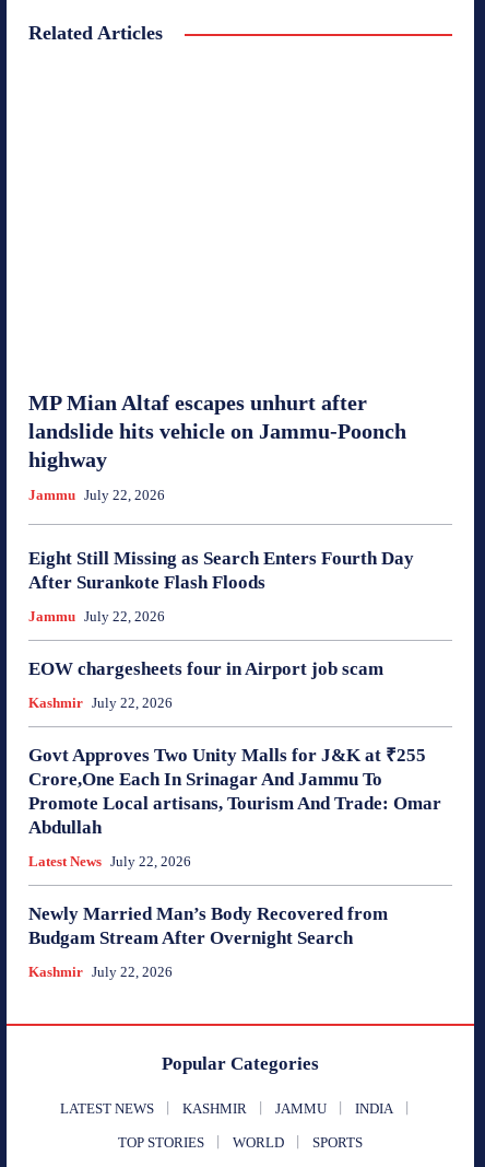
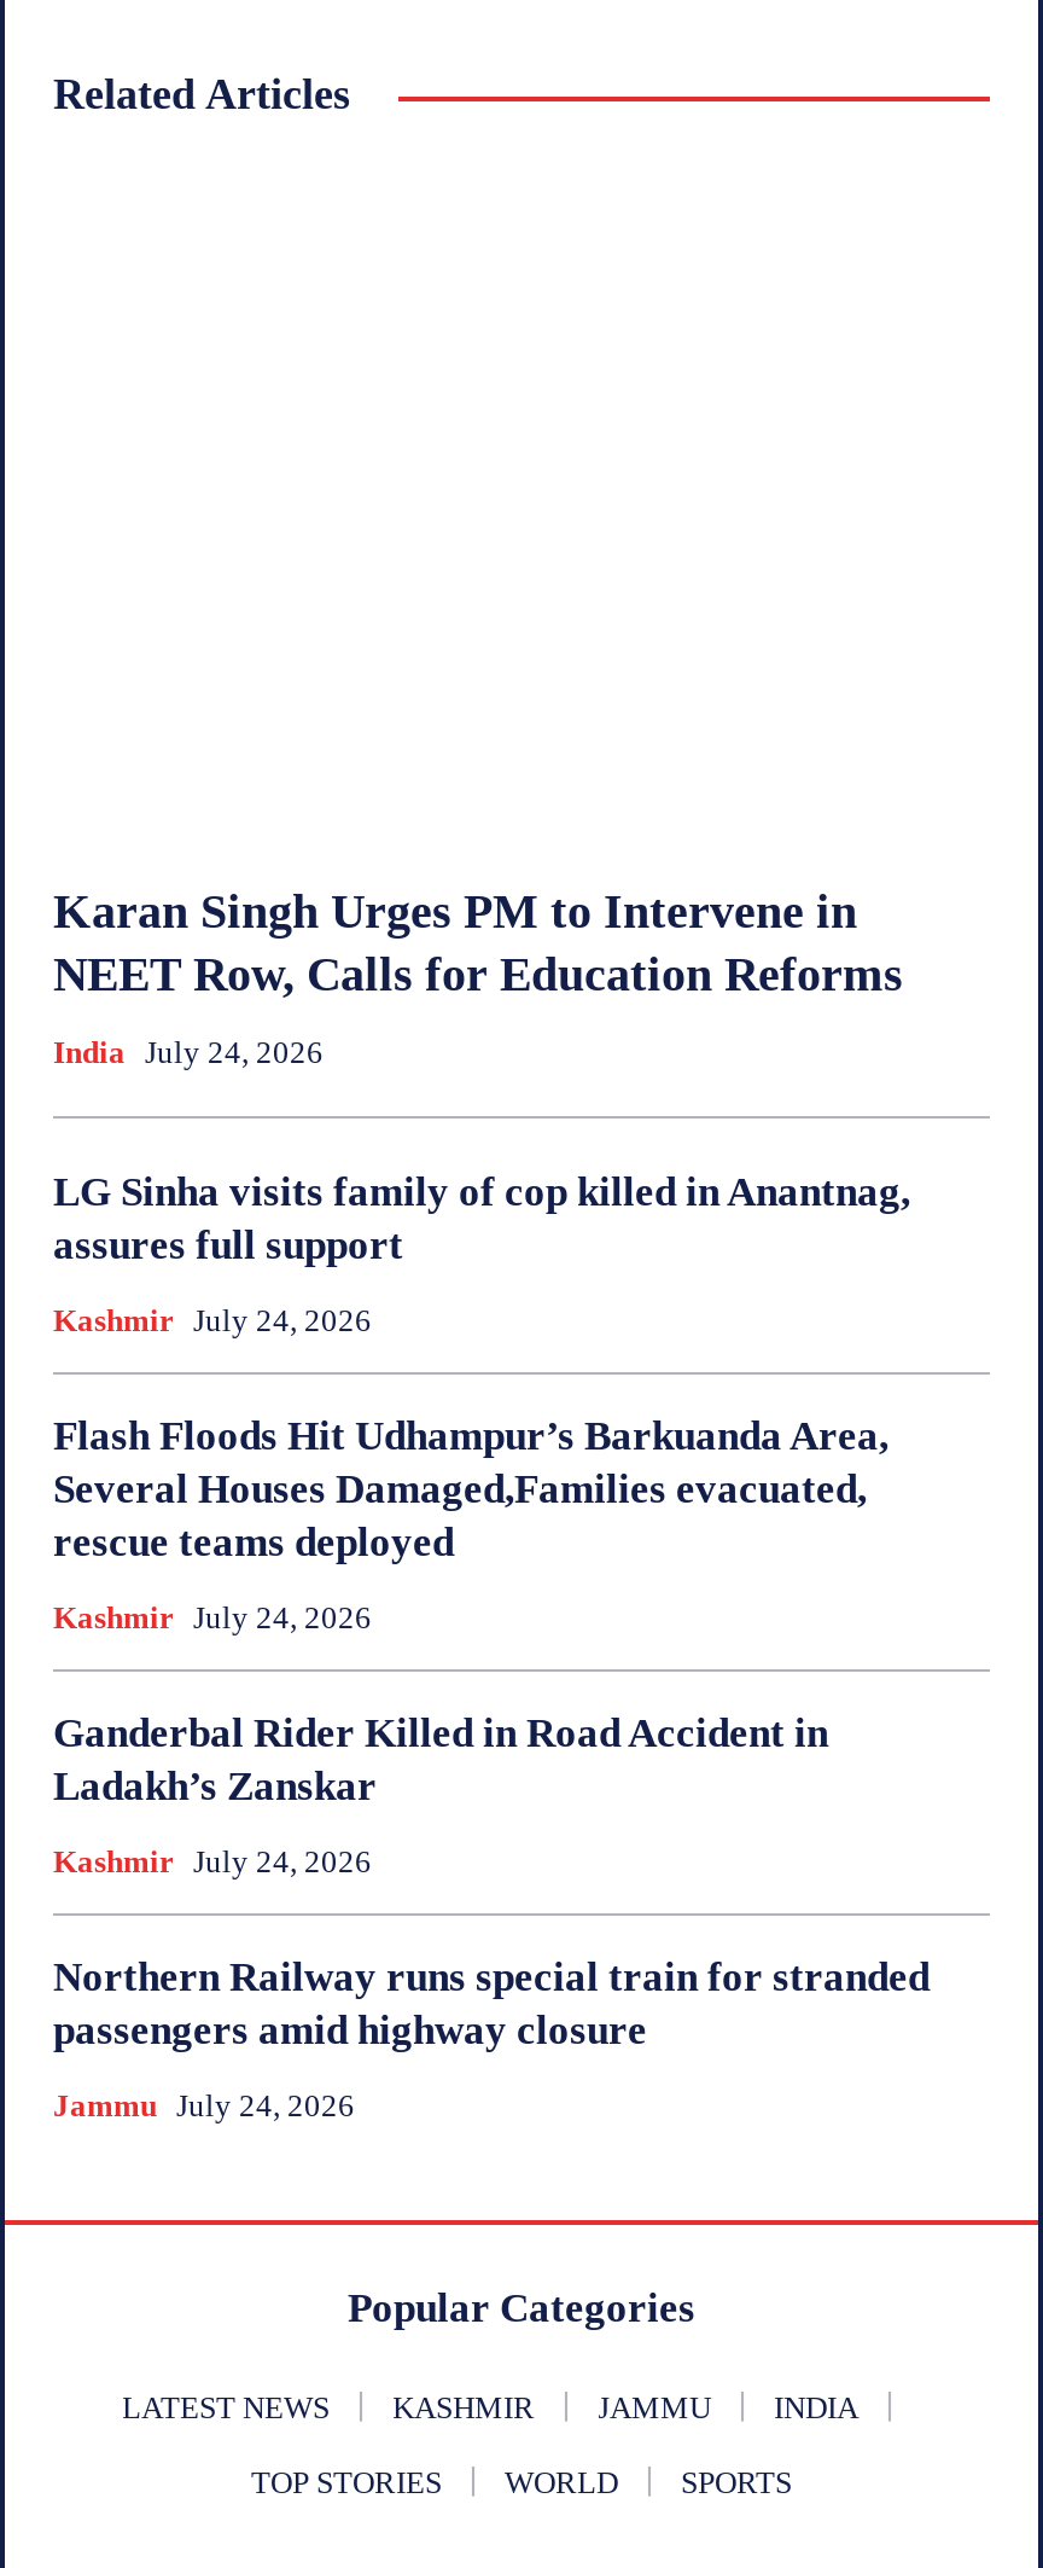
[28,391,406,472] MP Mian Altaf escapes unhurt after | landslide hits vehicle on Jammu-Poonch | highway -> [53,885,903,1001] Karan Singh Urges PM to Intervene in | NEET Row, Calls for Education Reforms
[28,487,165,503] Jammu July 22, 2026 -> [53,1034,324,1071] India July 24, 2026
[28,548,414,593] Eight Still Missing as Search Enters Fourth Day | After Surankote Flash Floods -> [53,1170,910,1269] LG Sinha visits family of cop killed in Anantnag, | assures full support
[28,608,165,625] Jammu July 22, 2026 -> [53,1303,372,1339] Kashmir July 24, 2026
[28,659,383,679] EOW chargesheets four in Airport job scam -> [53,1414,888,1566] Flash Floods Hit Udhampur’s Barkuanda Area, | Several Houses Damaged,Families evacuated, | rescue teams deployed
[28,695,173,711] Kashmir July 22, 2026 -> [53,1600,372,1636] Kashmir July 24, 2026
[28,745,441,838] Govt Approves Two Unity Malls for J&K at ₹255 | Crore,One Each In Srinagar And Jammu To | Promote Local artisans, Tourism And Trade: Omar | Abdullah -> [53,1711,828,1810] Ganderbal Rider Killed in Road Accident in | Ladakh’s Zanskar
[28,853,191,870] Latest News July 22, 2026 -> [53,1844,372,1880] Kashmir July 24, 2026
[28,904,388,948] Newly Married Man’s Body Recovered from | Budgam Stream After Overnight Search -> [53,1955,930,2054] Northern Railway runs special train for stranded | passengers amid highway closure
[28,964,173,980] Kashmir July 22, 2026 -> [53,2088,355,2124] Jammu July 24, 2026

